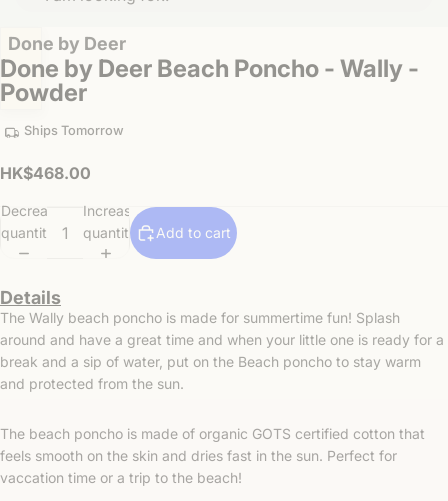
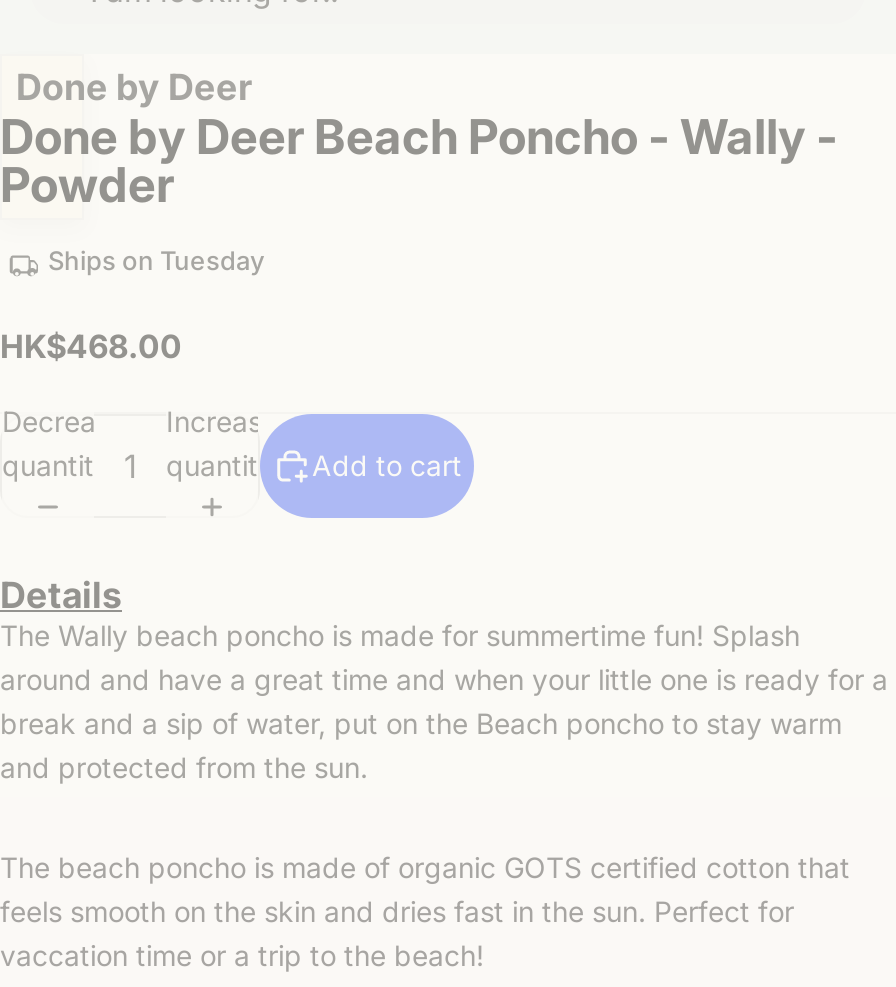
[24,123,124,138] Ships Tomorrow -> [48,246,264,276] Ships on Tuesday

